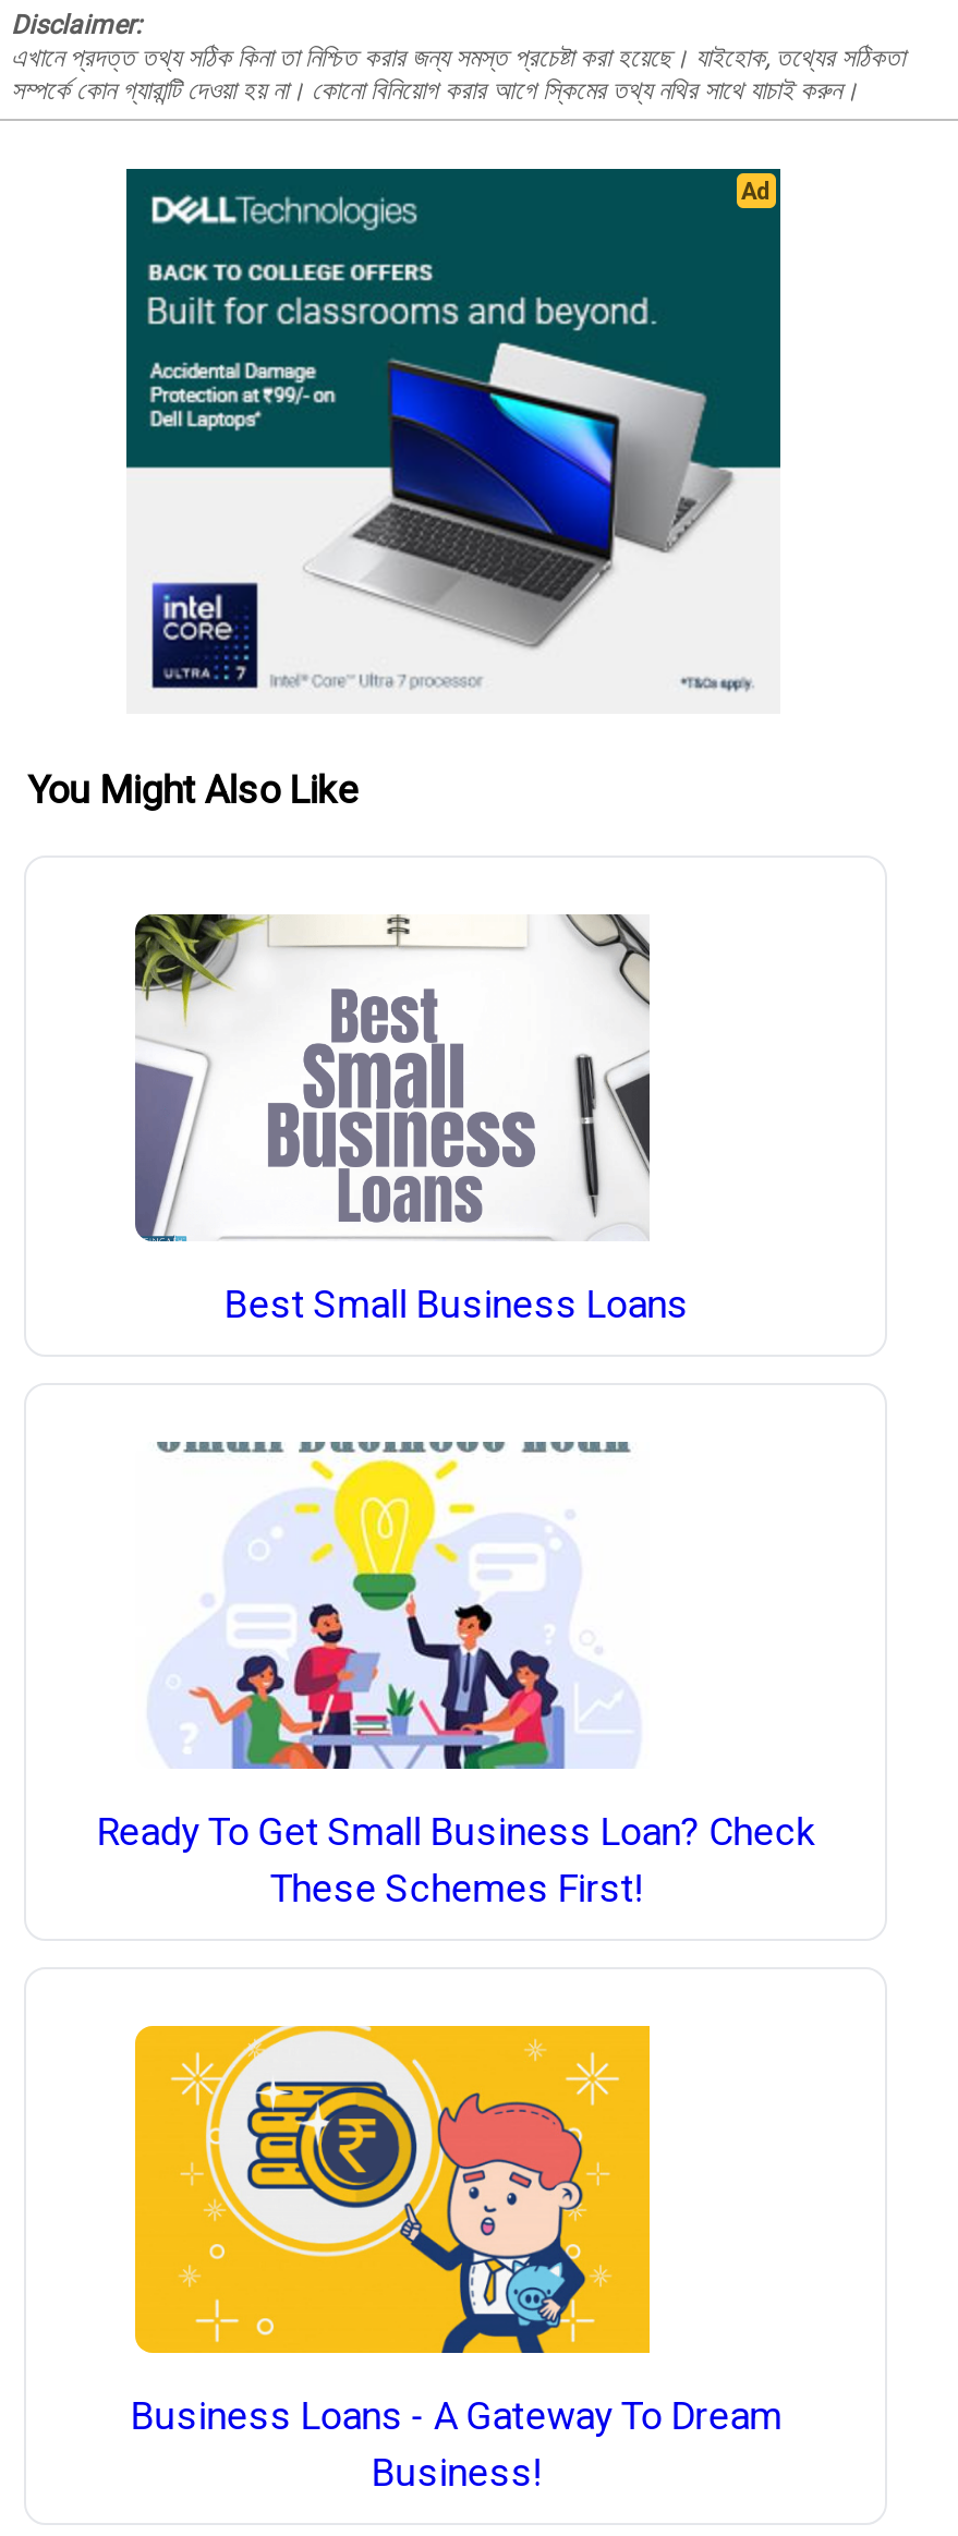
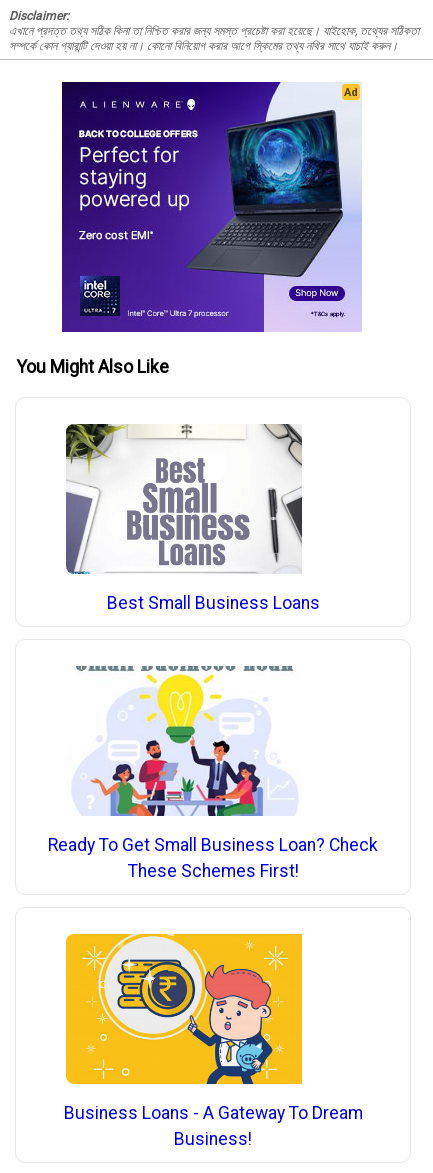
[124,167,783,714] [image] -> [61,82,362,333] [image]

